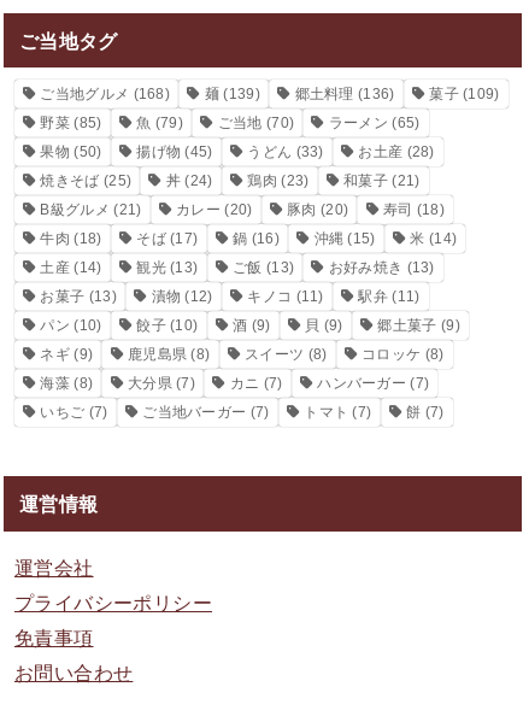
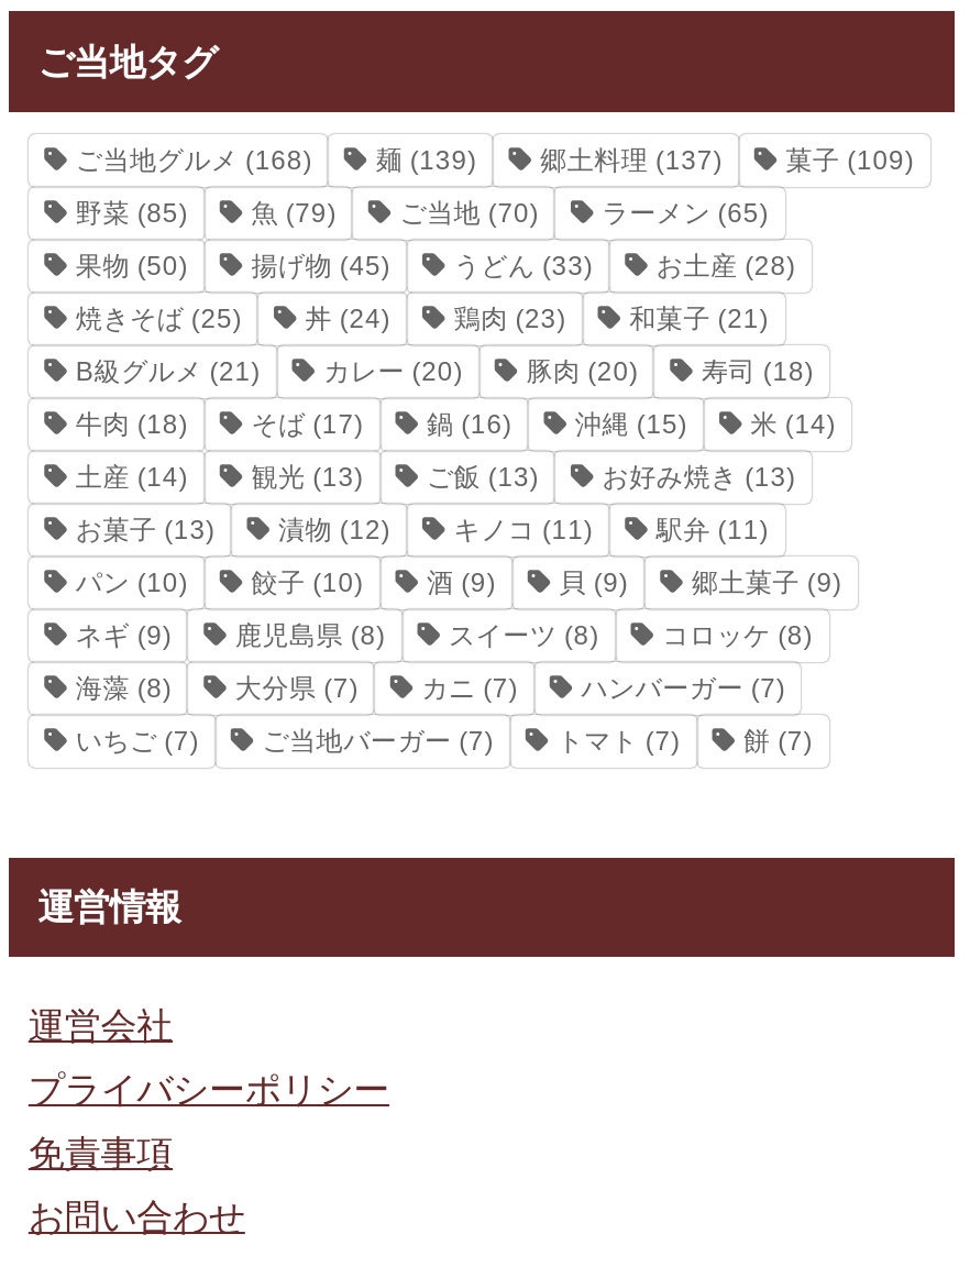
[295,86,395,103] 郷土料理(136) -> [540,144,723,175] 郷土料理(137)

